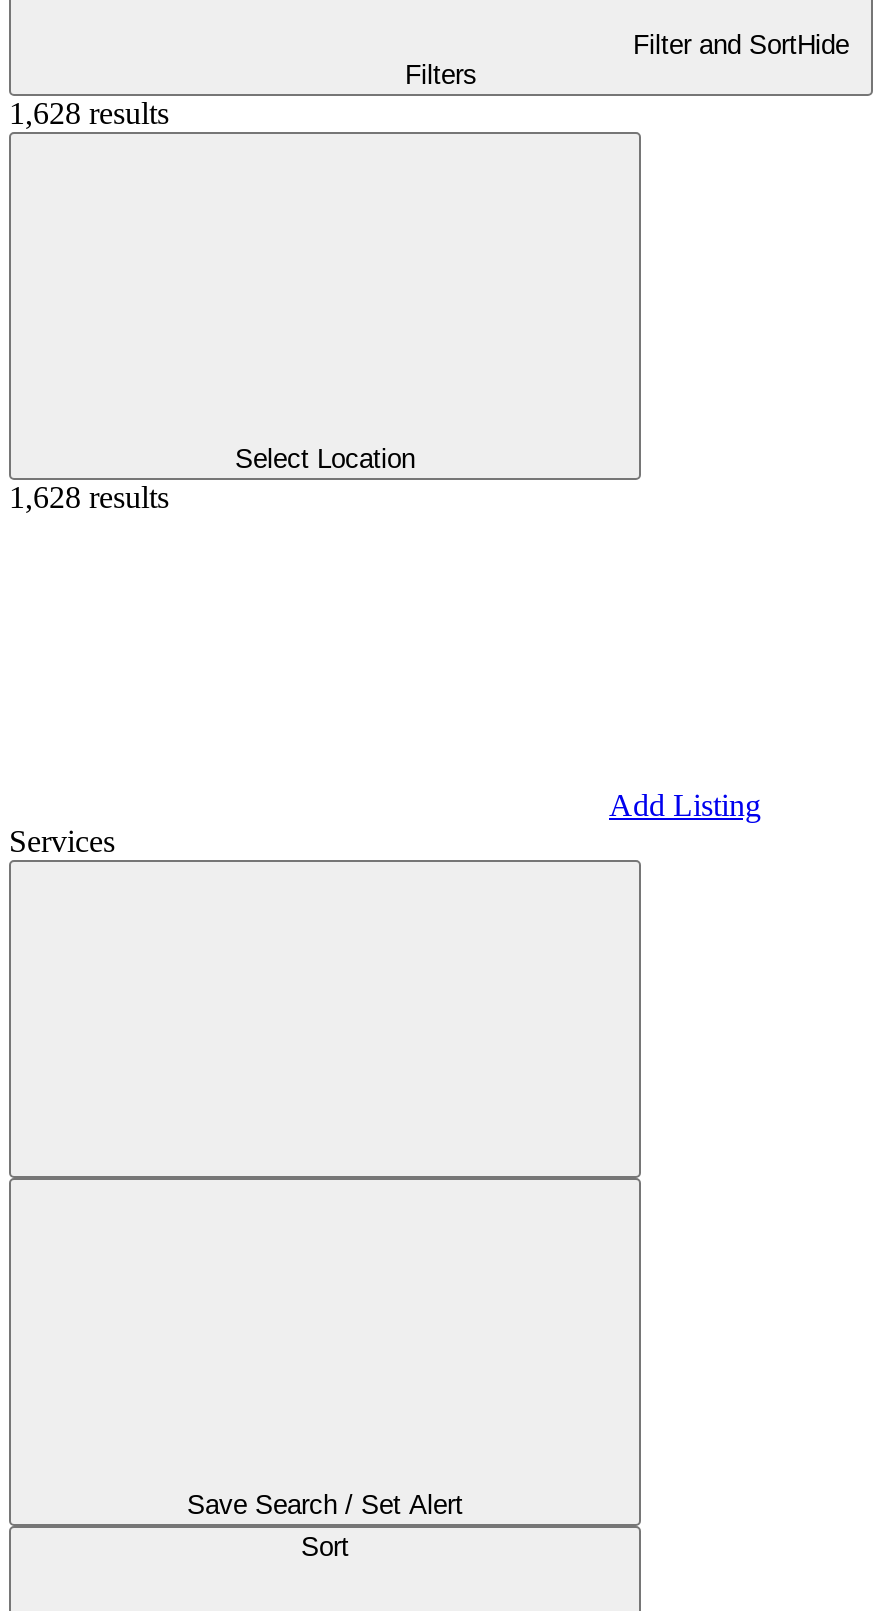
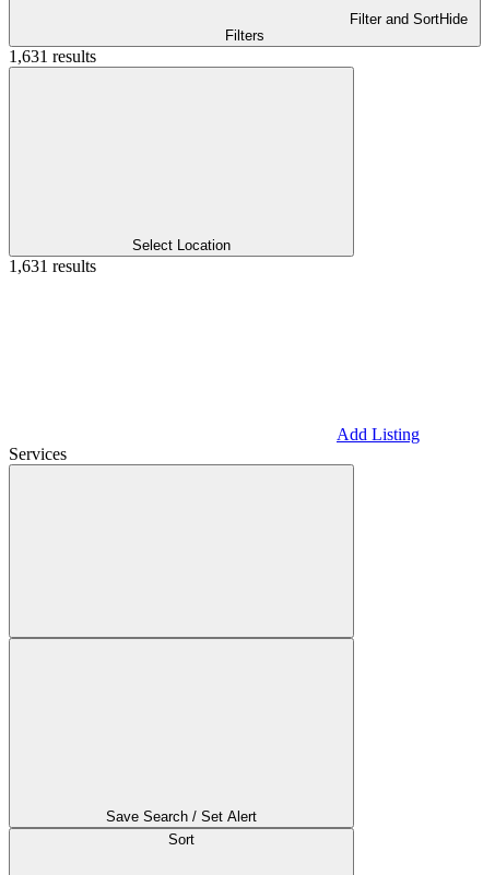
[9,96,169,130] 1,628 results -> [9,47,96,66] 1,631 results
[9,480,169,514] 1,628 results -> [9,257,96,275] 1,631 results

